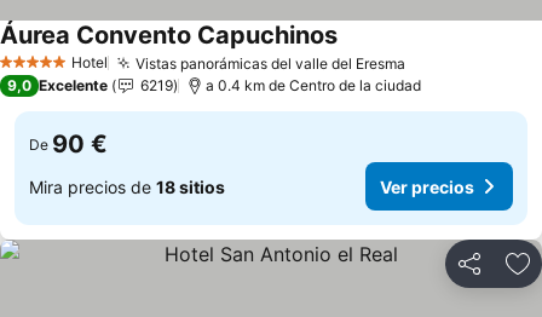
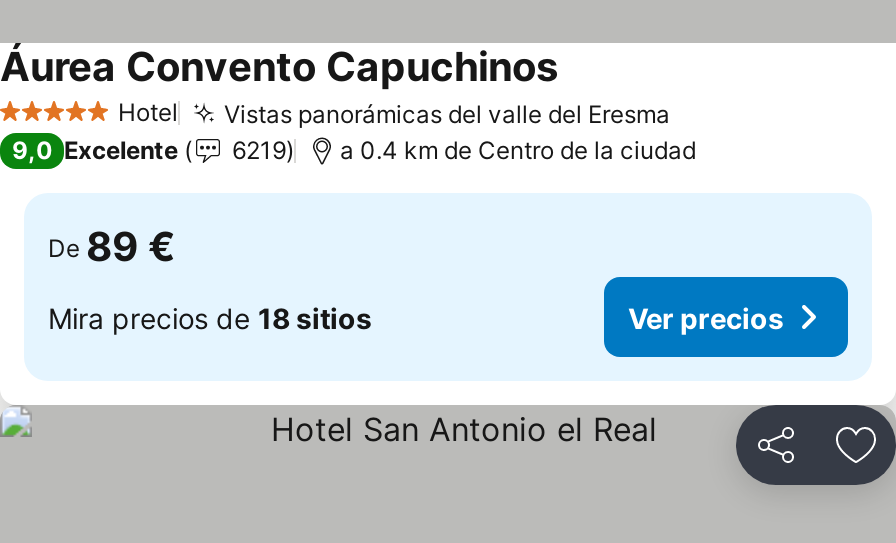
[29,129,108,158] De 90 € -> [48,223,176,271] De 89 €

